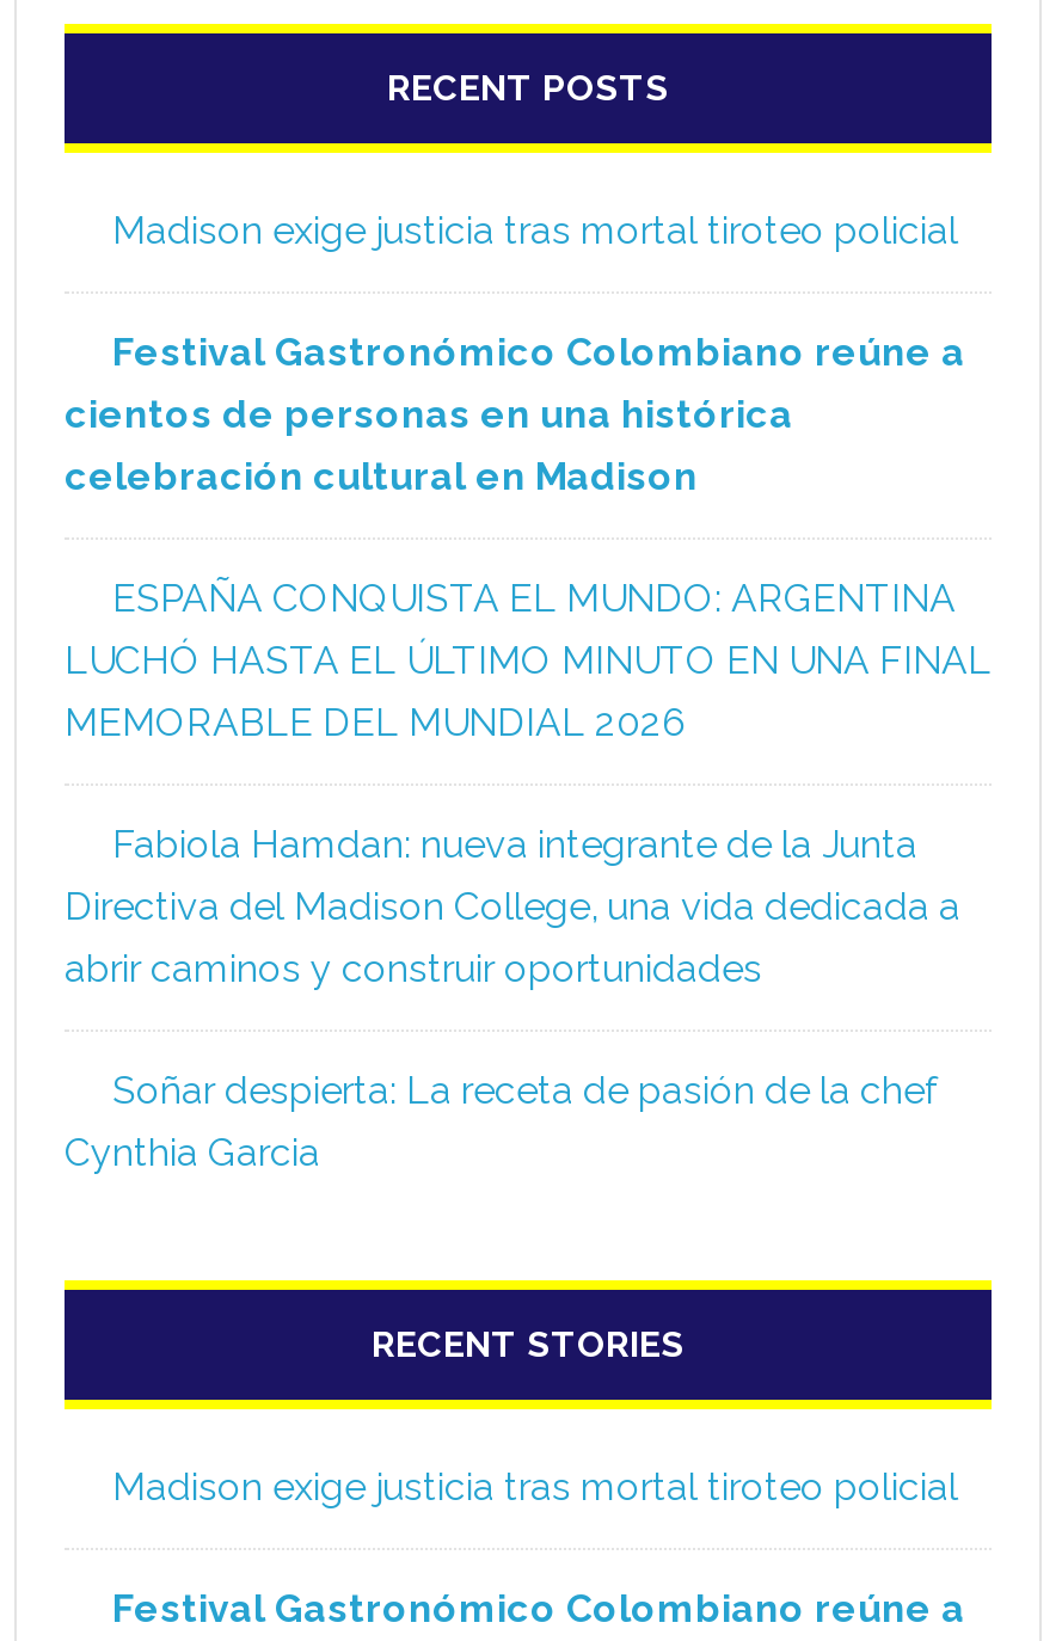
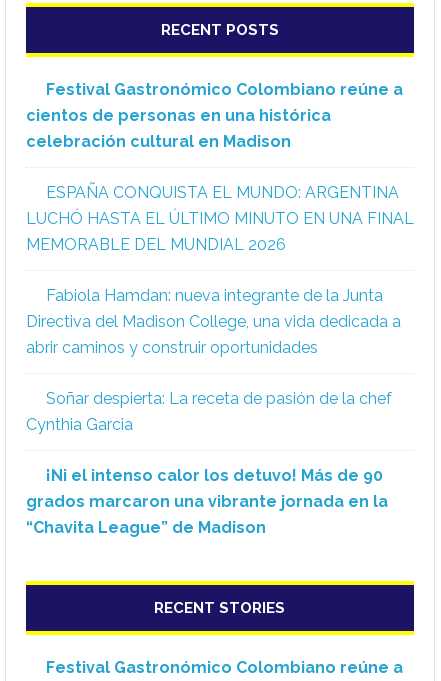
[112,208,958,253] Madison exige justicia tras mortal tiroteo policial -> none
moved [65,330,992,1175] -> [26,80,414,434]: Festival Gastronómico Colombiano reúne a | cientos de personas en una histórica | celebración cultural en Madison | ... | Soñar despierta: La receta de pasión de la chef | Cynthia Garcia
none -> [26,466,388,537] ¡Ni el intenso calor los detuvo! Más de 90 | grados marcaron una vibrante jornada en la | “Chavita League” de Madison
moved [372,1323,685,1366] -> [154,599,285,617]: RECENT STORIES
[112,1464,958,1510] Madison exige justicia tras mortal tiroteo policial -> none

